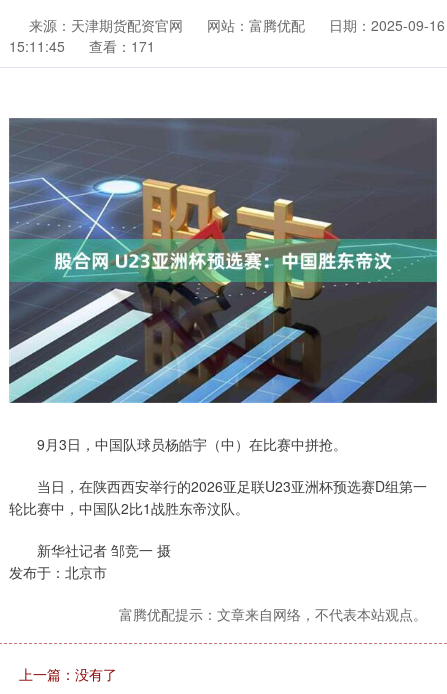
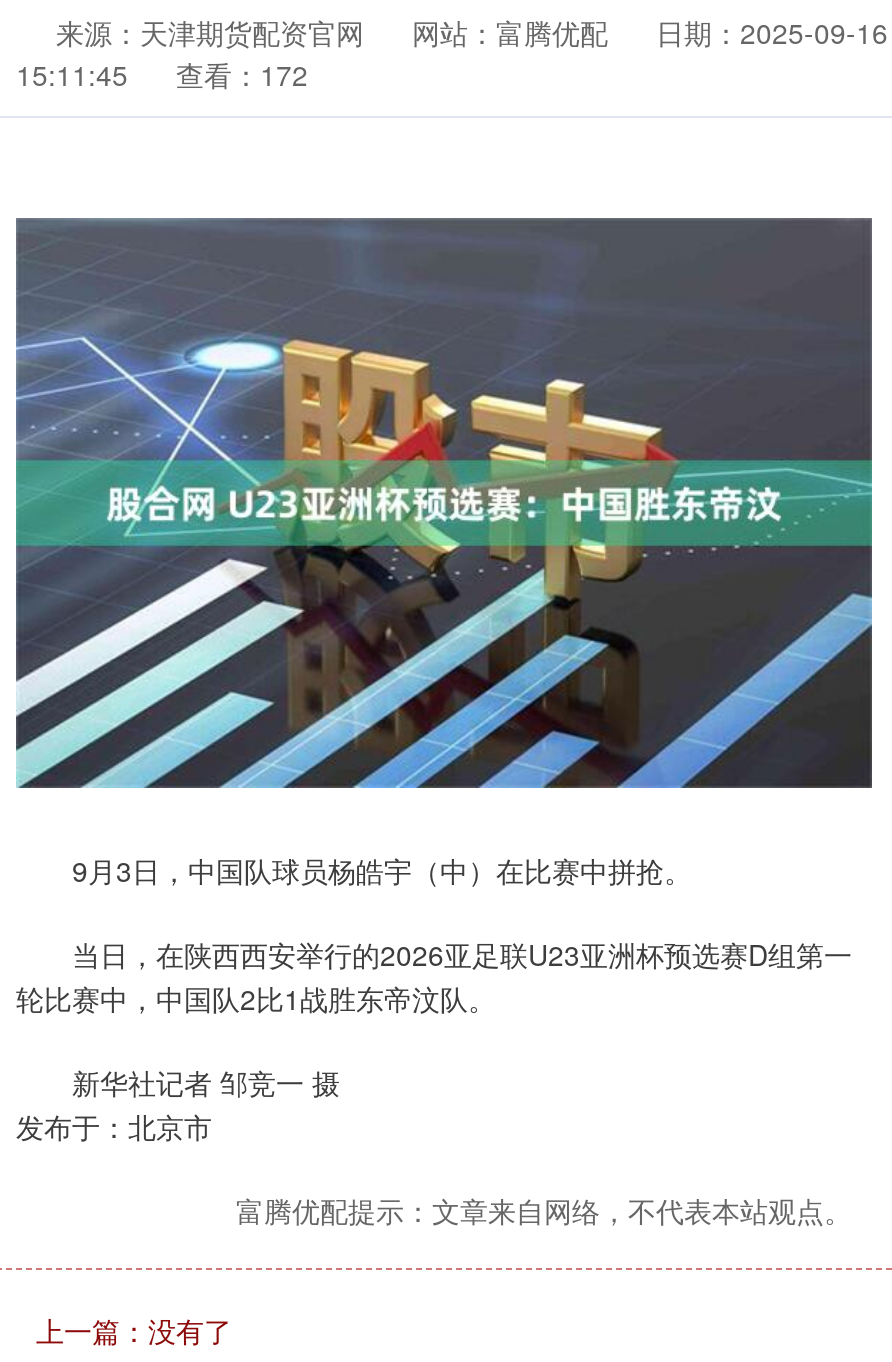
[9,36,155,56] 15:11:45 查看：171 -> [16,54,308,94] 15:11:45 查看：172

